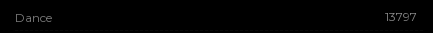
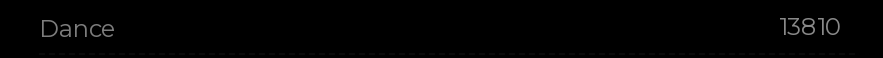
[385,9,417,24] 13797 -> [779,10,843,40] 13810

